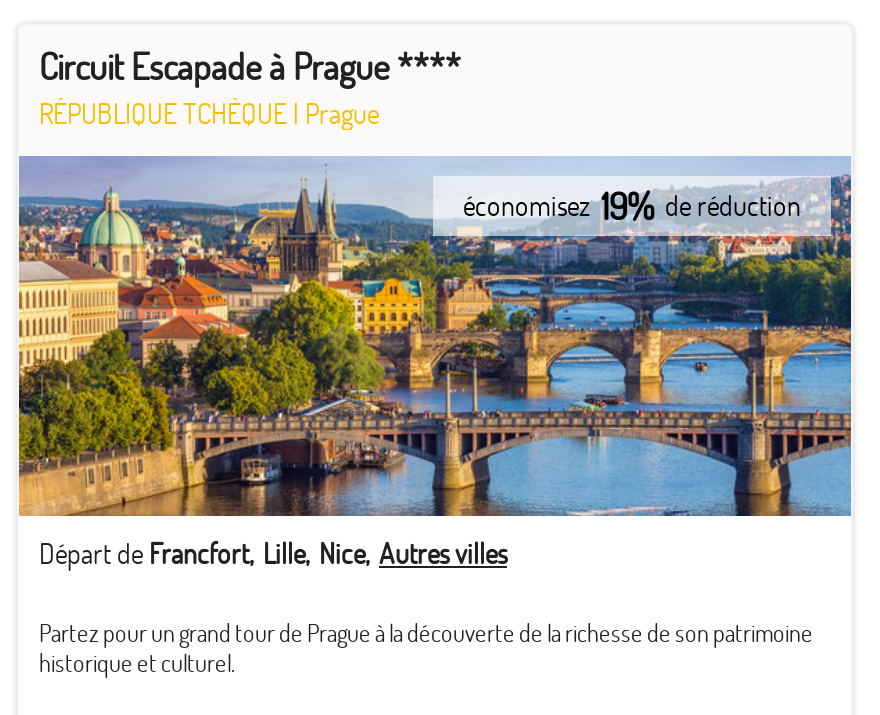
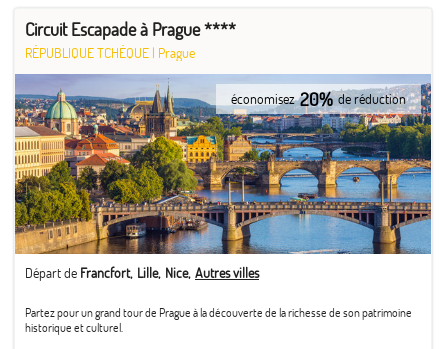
[463,184,801,228] économisez 19% de réduction -> [231,88,406,110] économisez 20% de réduction

